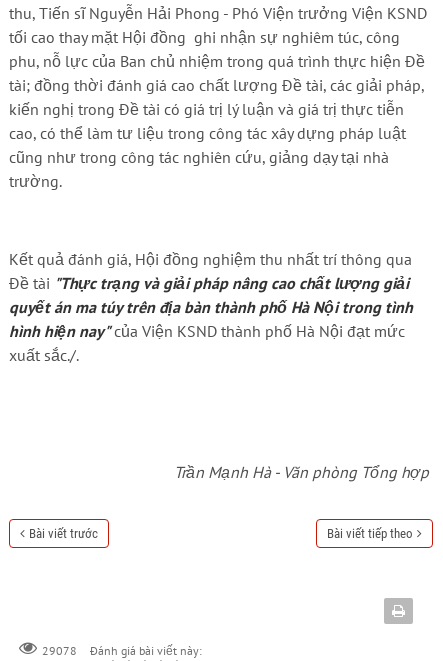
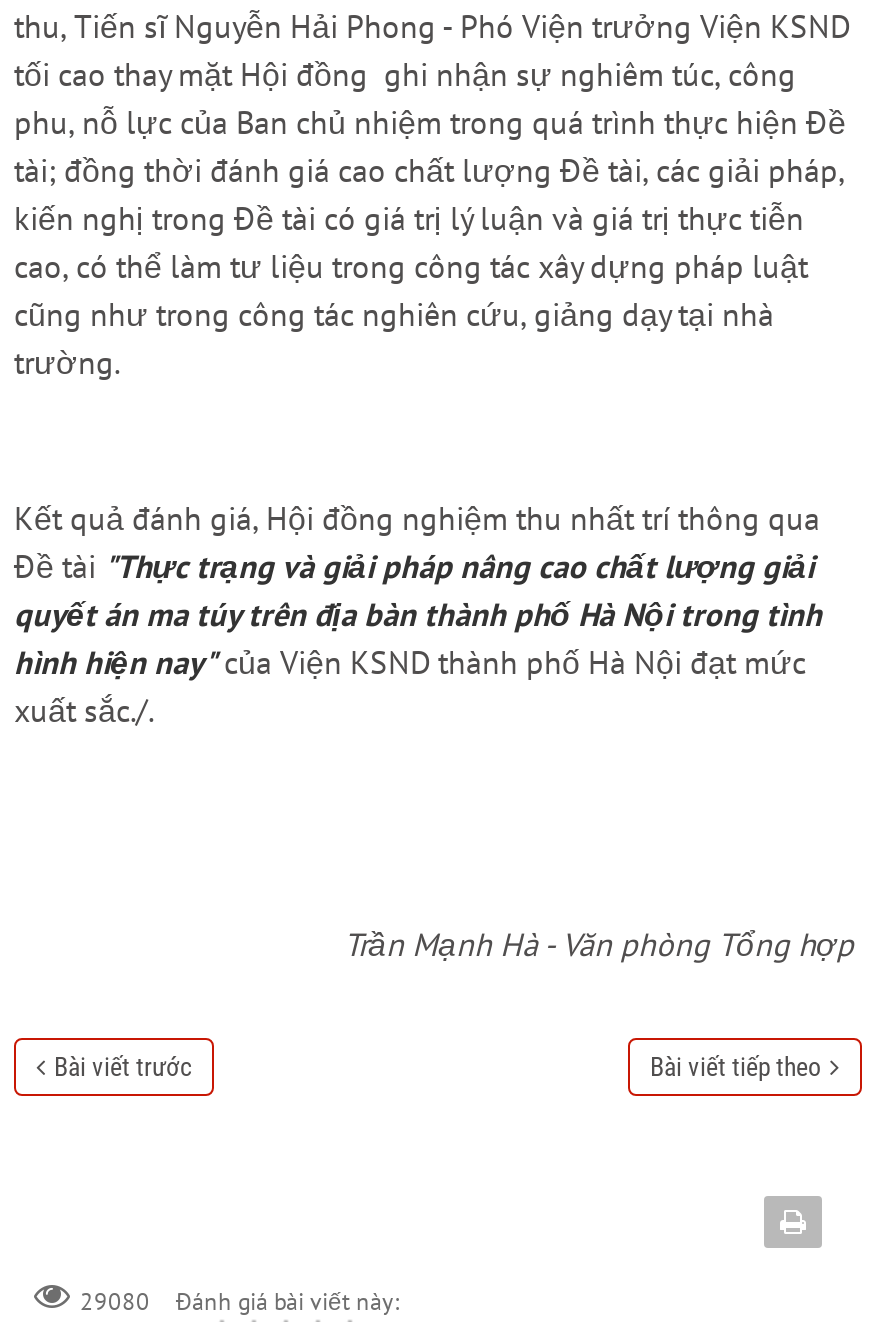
[42,643,202,658] 29078 Đánh giá bài viết này: -> [80,1285,400,1316] 29080 Đánh giá bài viết này:

